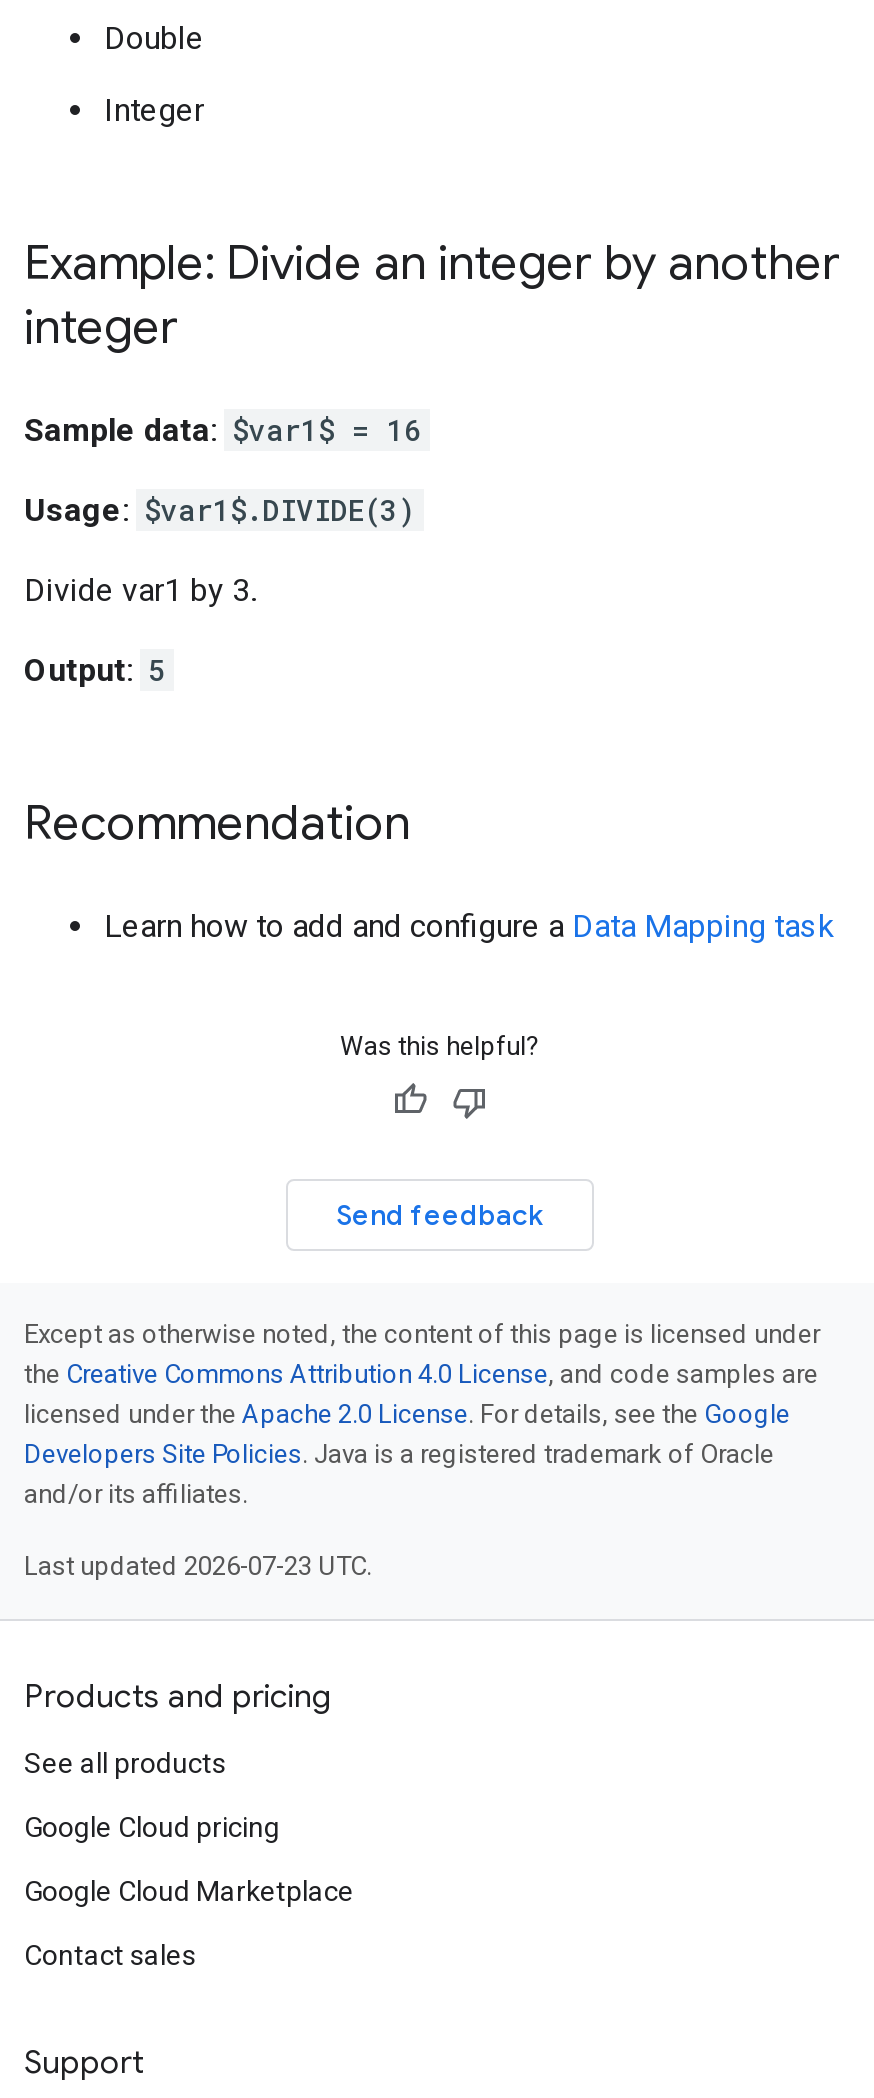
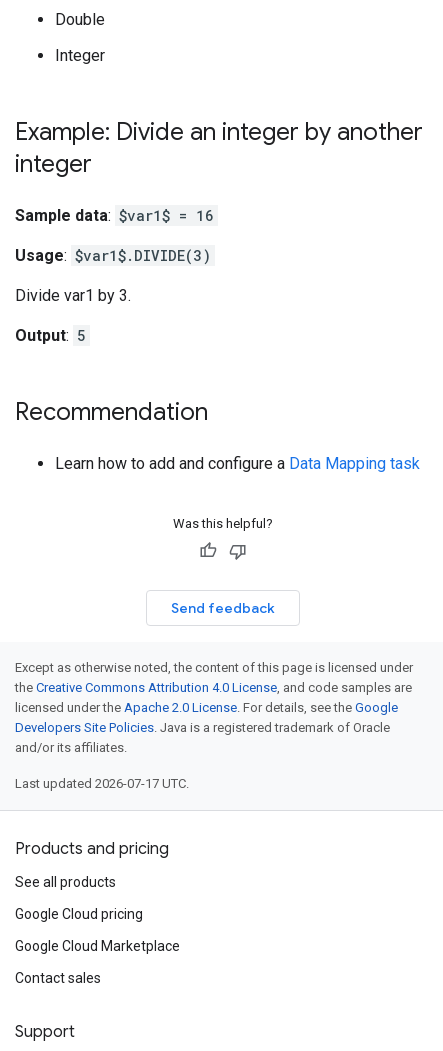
[24,1551,372,1581] Last updated 2026-07-23 UTC. -> [15,776,189,791] Last updated 2026-07-17 UTC.

